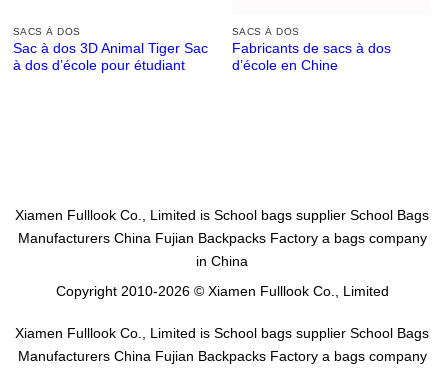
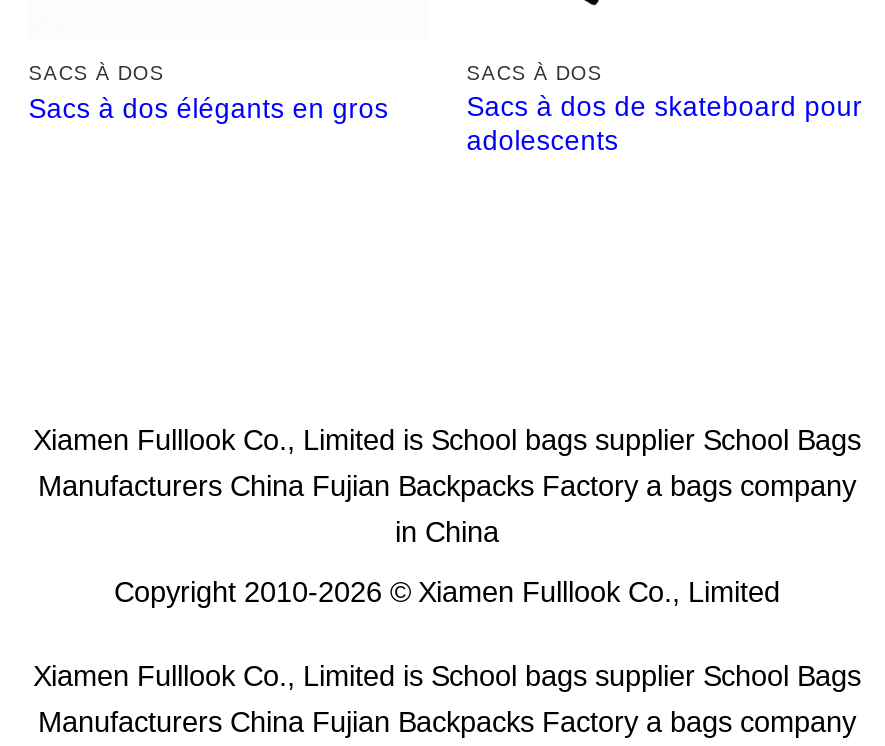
[13,41,208,73] Sac à dos 3D Animal Tiger Sac | à dos d’école pour étudiant -> [29,94,389,124] Sacs à dos élégants en gros
[232,41,391,73] Fabricants de sacs à dos | d’école en Chine -> [467,93,863,157] Sacs à dos de skateboard pour | adolescents

